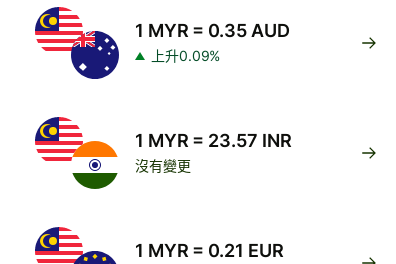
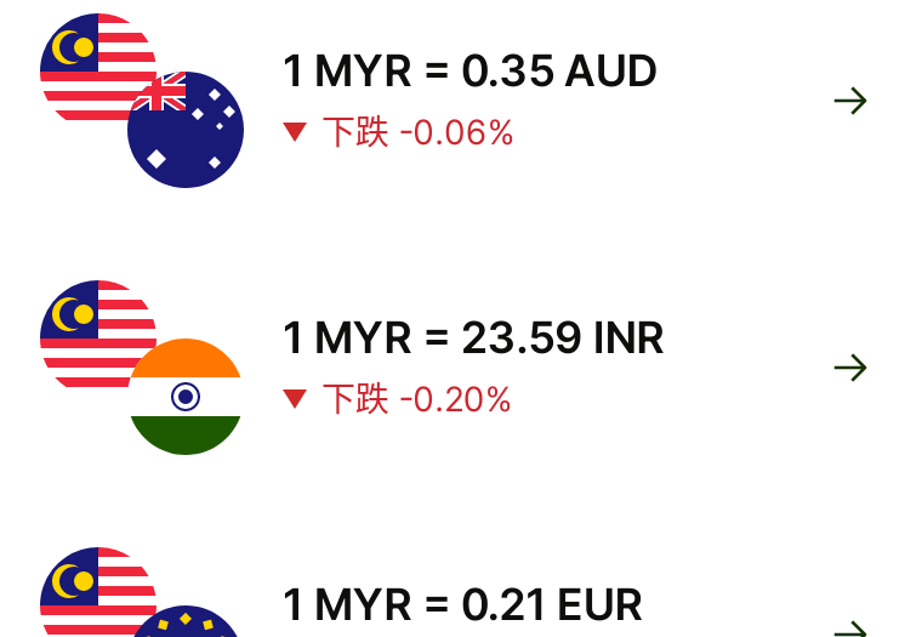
[151,47,220,64] 上升0.09% -> [321,110,514,152] 下跌 -0.06%
[135,130,292,174] 1 MYR = 23.57 INR | 沒有變更 -> [283,312,665,419] 1 MYR = 23.59 INR | 下跌 -0.20%

